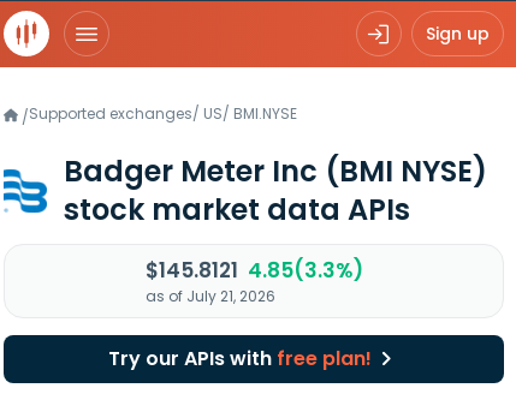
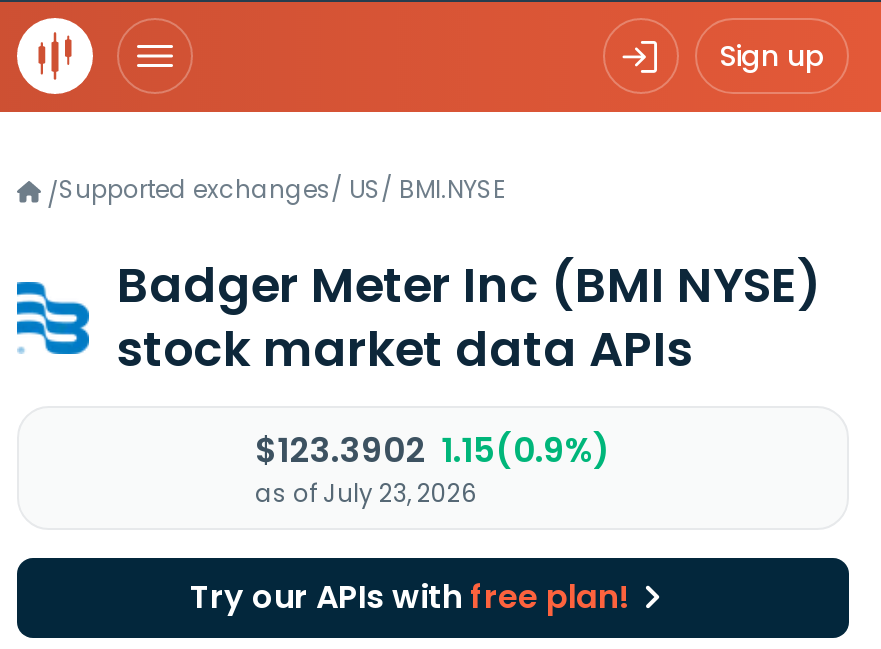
[145,256,363,285] $145.8121 4.85(3.3%) -> [255,426,611,474] $123.3902 1.15(0.9%)
[145,286,275,306] as of July 21, 2026 -> [255,476,477,510] as of July 23, 2026

